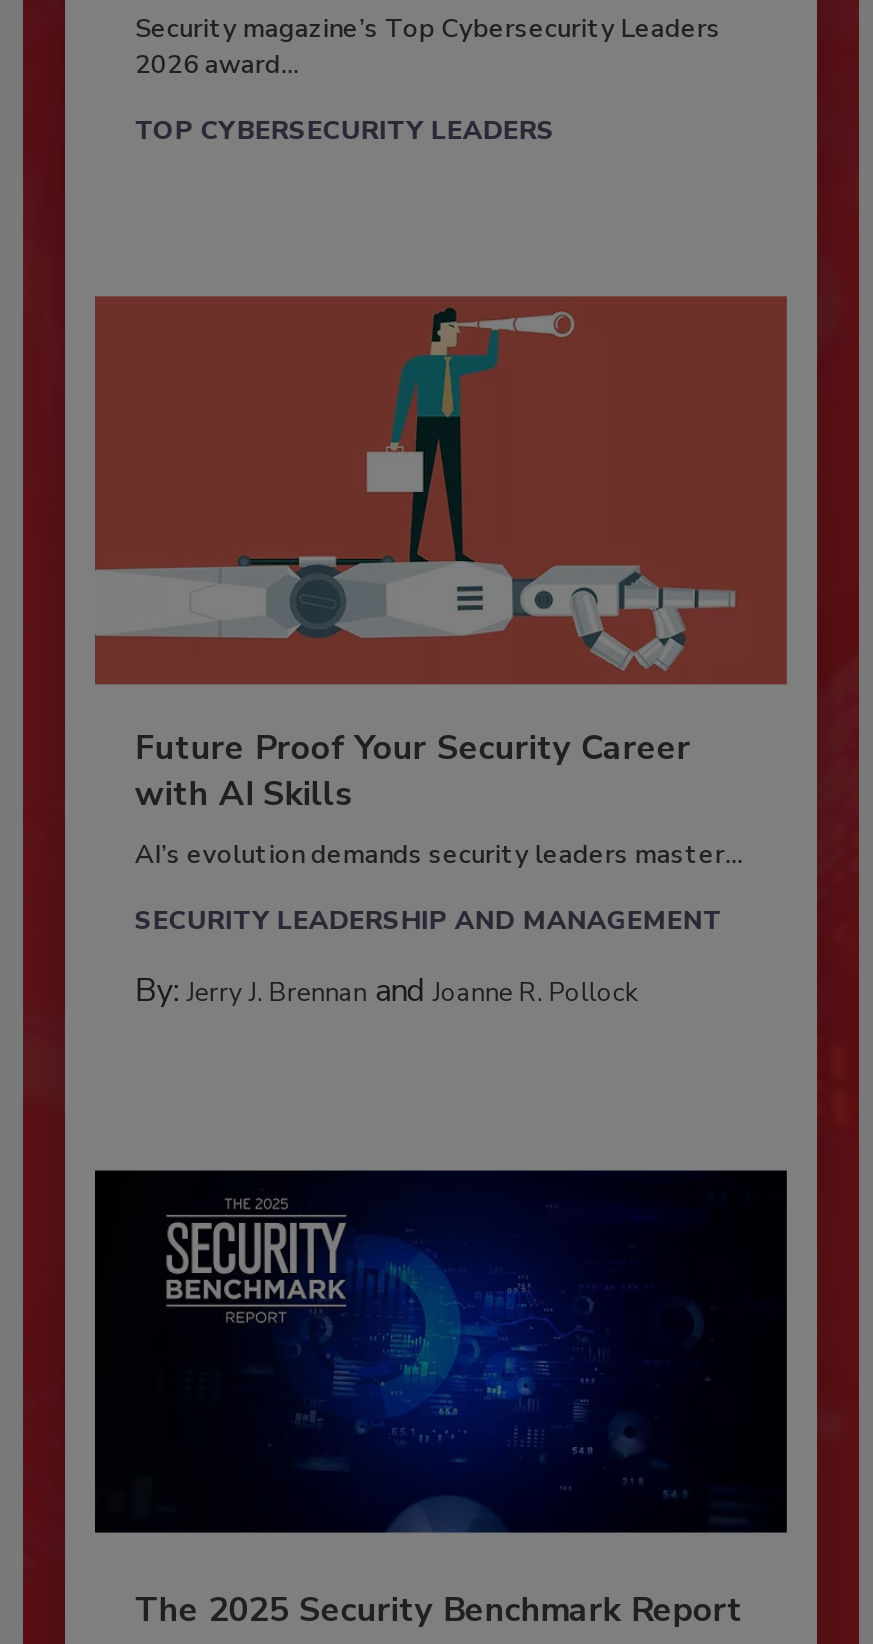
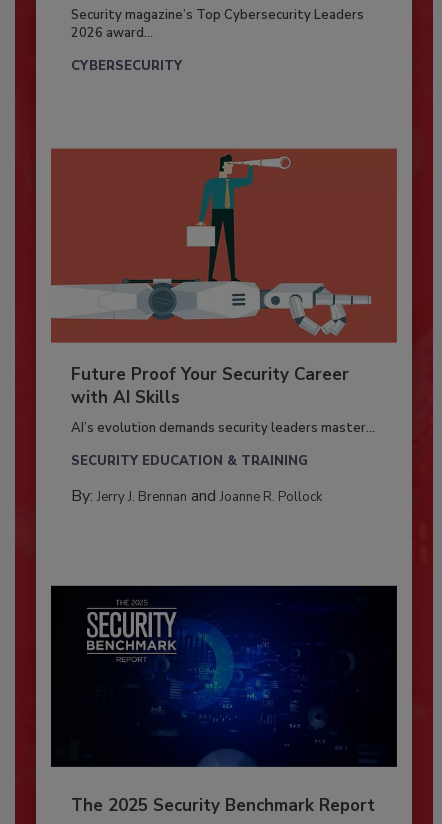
[135,114,555,150] TOP CYBERSECURITY LEADERS -> [71,57,182,75] CYBERSECURITY
[135,903,723,939] SECURITY LEADERSHIP AND MANAGEMENT -> [71,452,308,470] SECURITY EDUCATION & TRAINING

